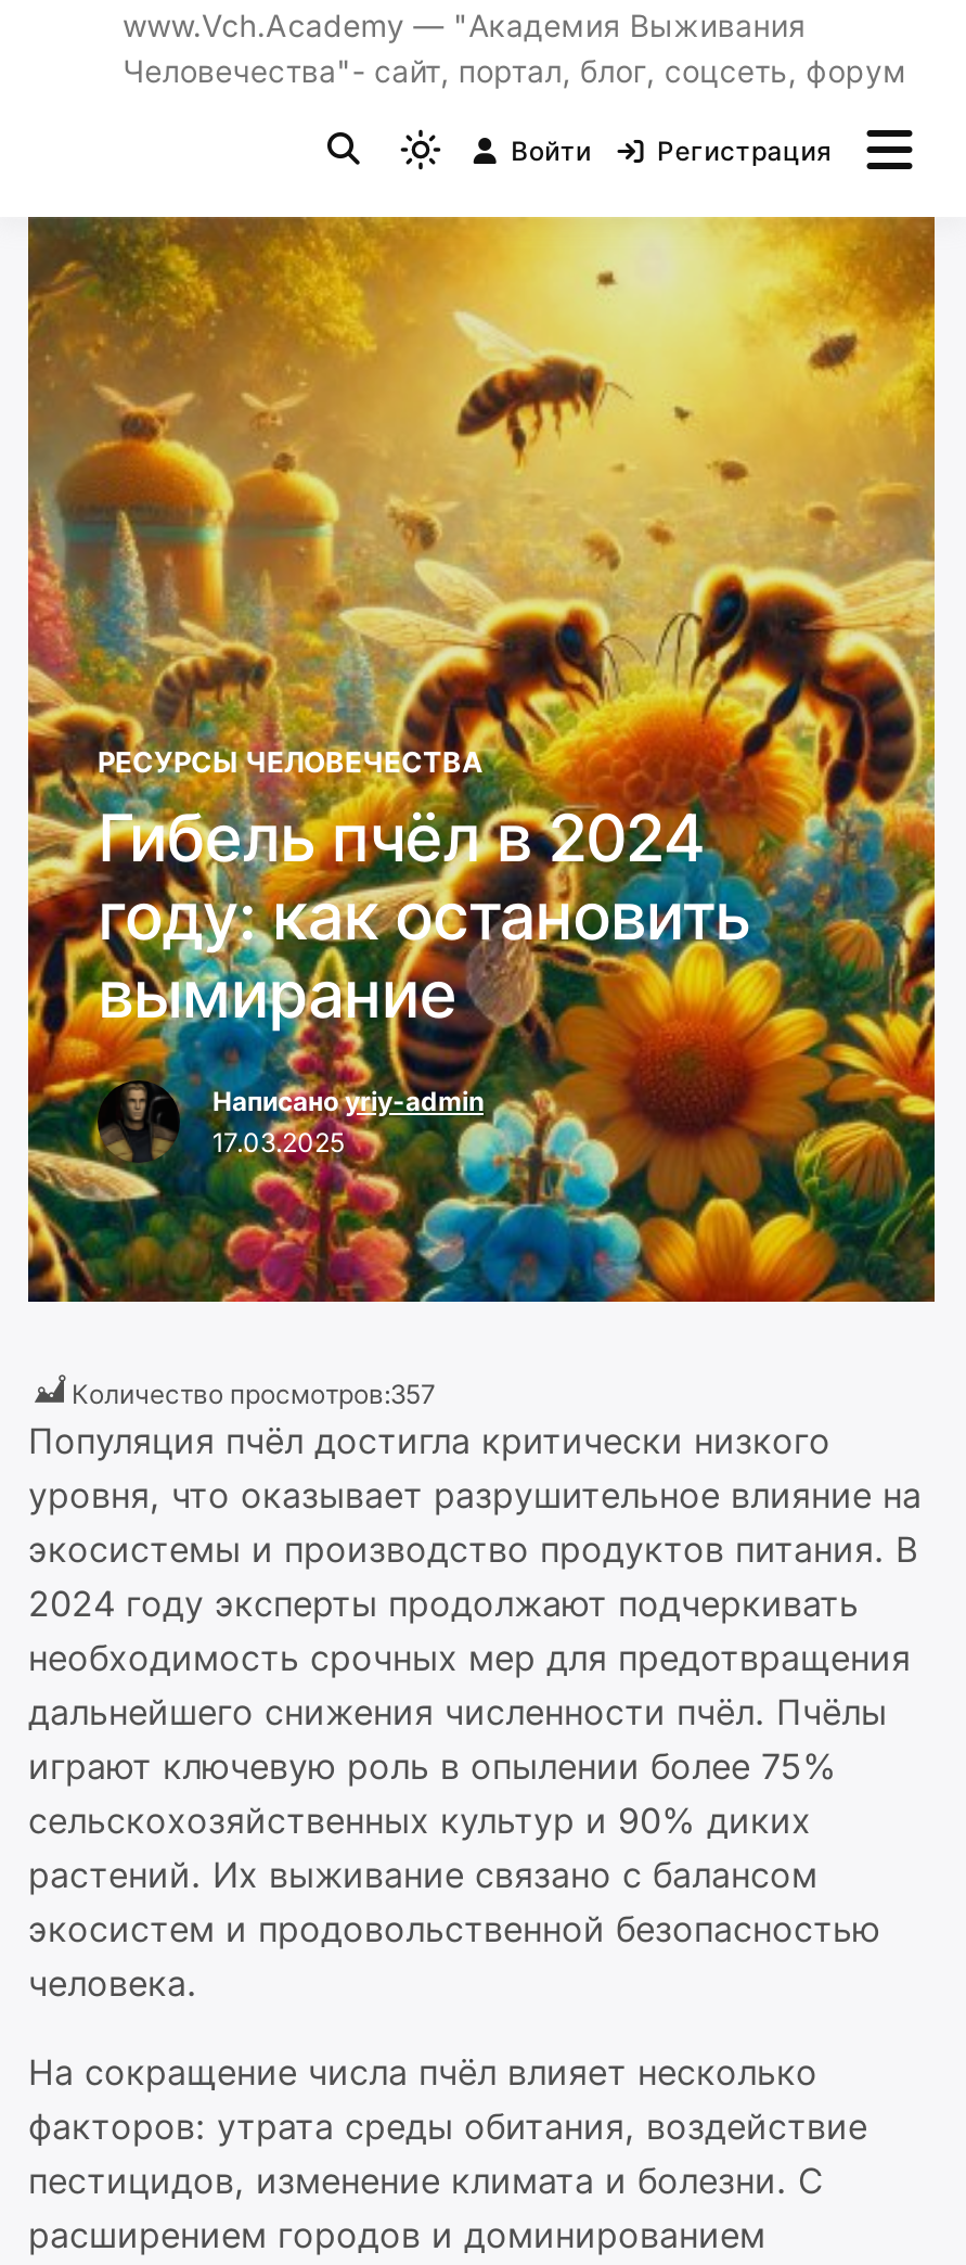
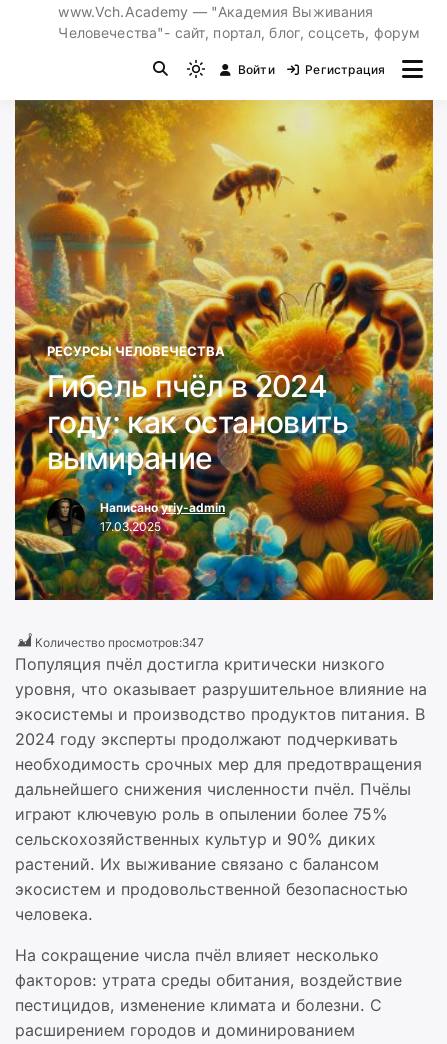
[72,1377,436,1409] Количество просмотров:357 -> [35,634,204,649] Количество просмотров:347

